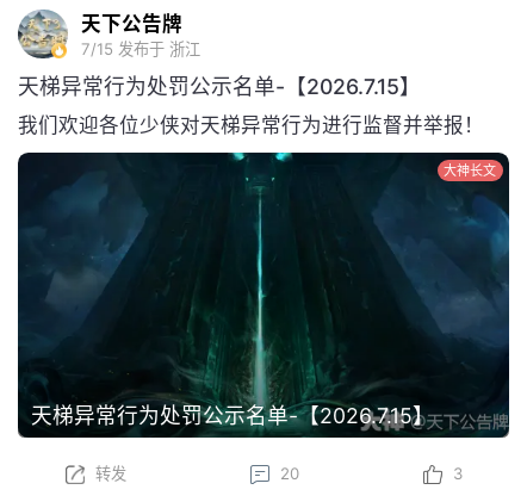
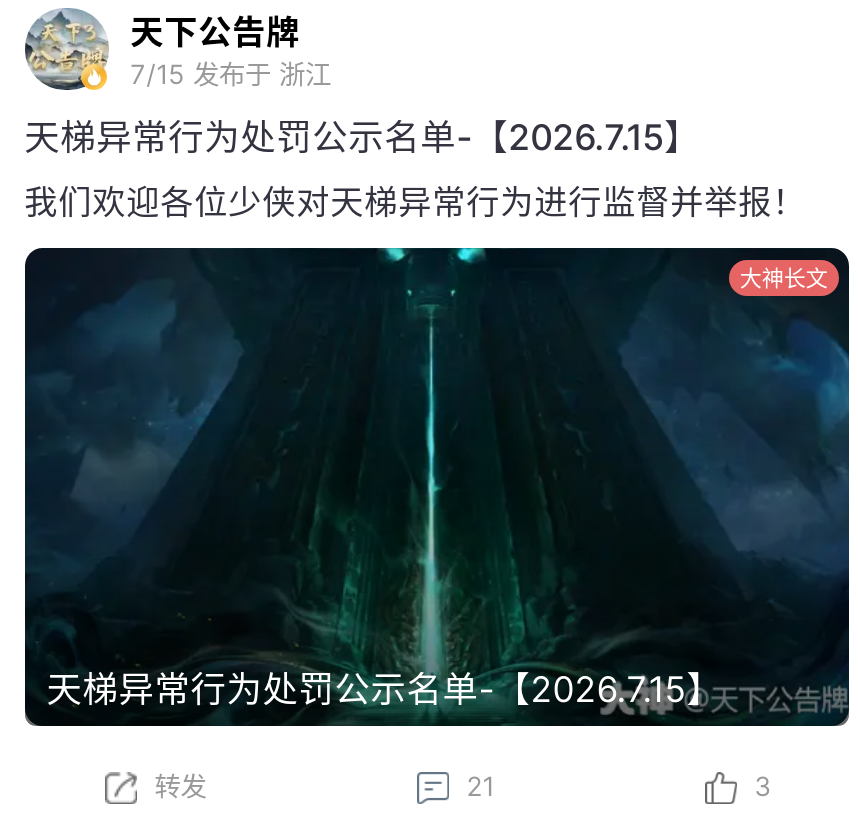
[280,464,299,483] 20 -> [466,770,494,802] 21

